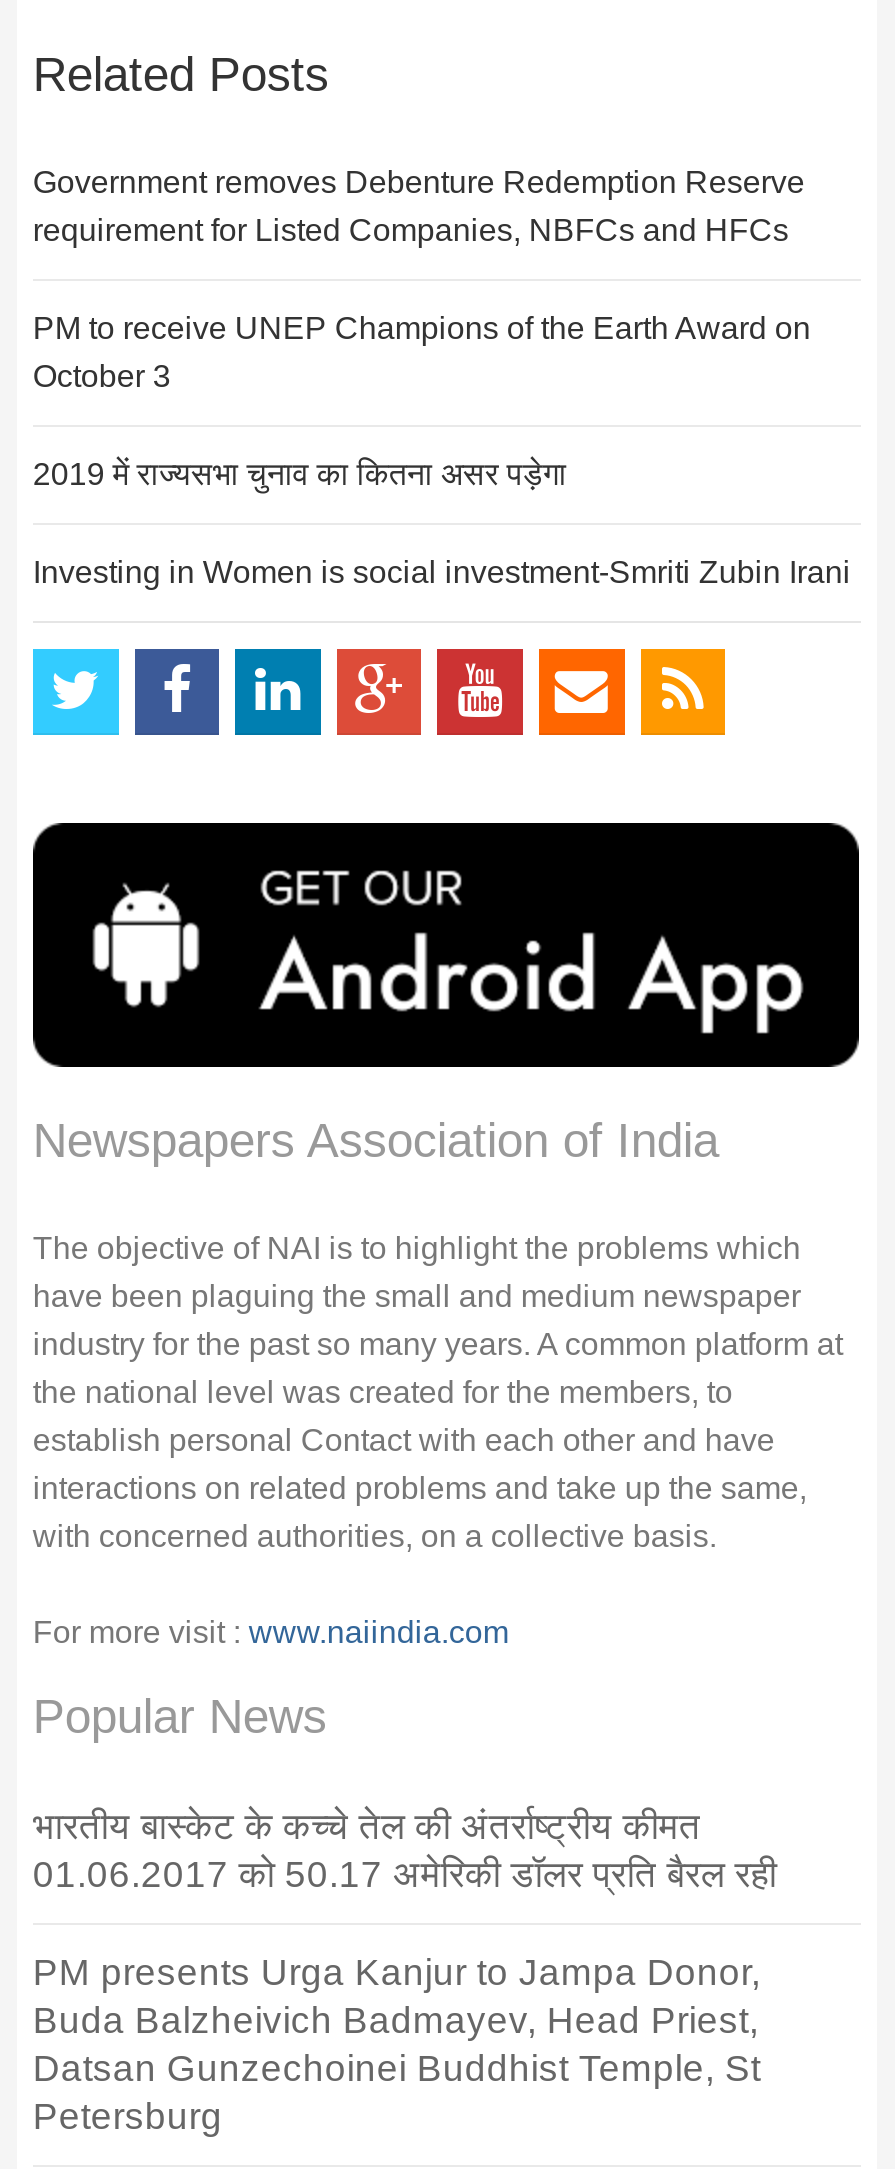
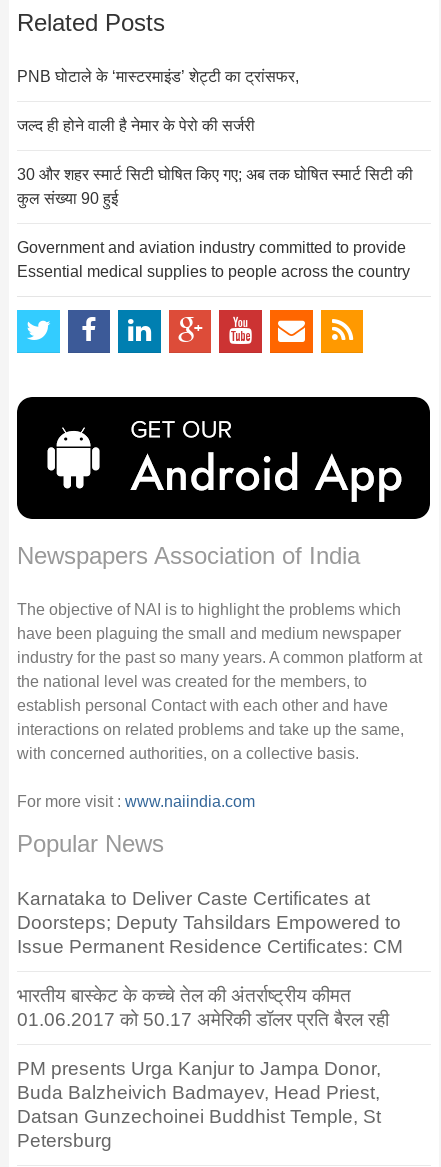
[33,164,805,246] Government removes Debenture Redemption Reserve | requirement for Listed Companies, NBFCs and HFCs -> [17,68,299,85] PNB घोटाले के ‘मास्टरमाइंड’ शेट्टी का ट्रांसफर,
[33,310,811,392] PM to receive UNEP Champions of the Earth Award on | October 3 -> [17,117,255,134] जल्द ही होने वाली है नेमार के पेरो की सर्जरी
[33,456,567,490] 2019 में राज्यसभा चुनाव का कितना असर पड़ेगा -> [17,166,413,207] 30 और शहर स्‍मार्ट सिटी घोषित किए गए; अब तक घोषित स्‍मार्ट सिटी की | कुल संख्‍या 90 हुई
[33,554,851,588] Investing in Women is social investment-Smriti Zubin Irani -> [17,239,410,280] Government and aviation industry committed to provide | Essential medical supplies to people across the country
none -> [17,888,403,957] Karnataka to Deliver Caste Certificates at | Doorsteps; Deputy Tahsildars Empowered to | Issue Permanent Residence Certificates: CM

